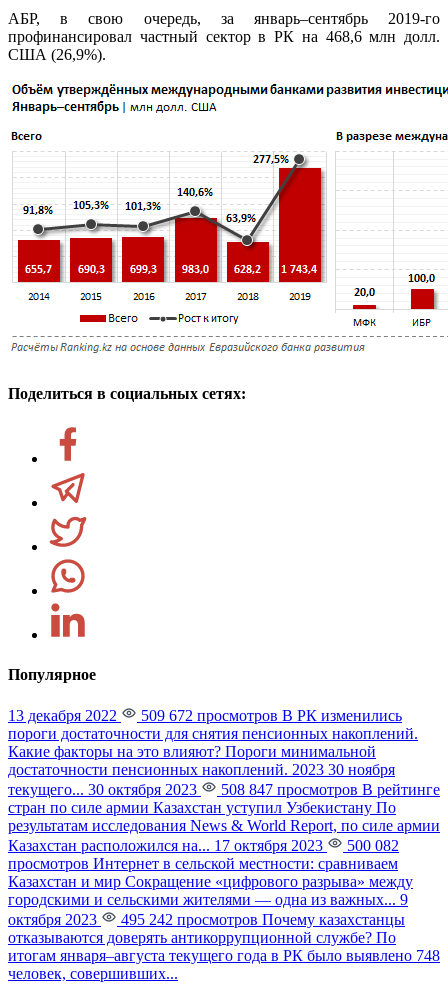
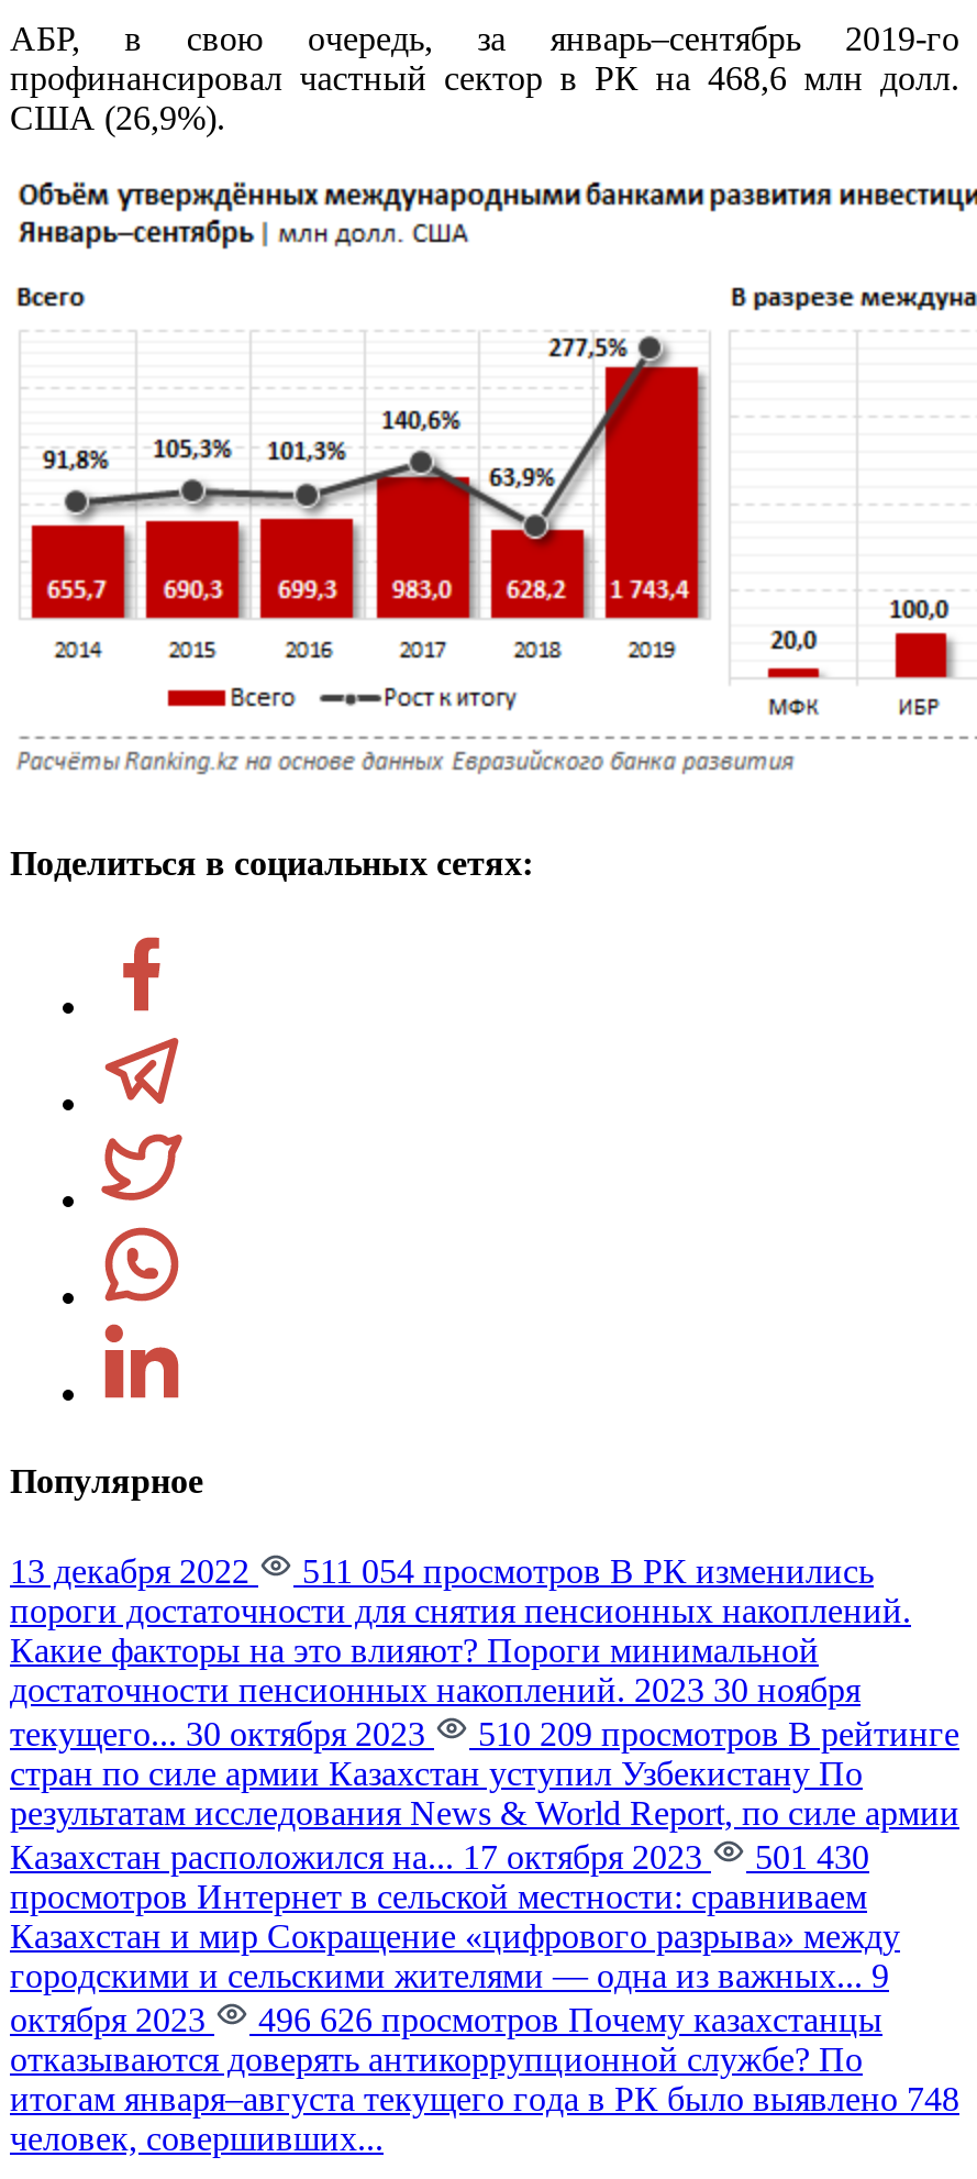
[137,707,402,724] 509 672 просмотров В РК изменились -> [293,1552,874,1590] 511 054 просмотров В РК изменились
[217,781,440,798] 508 847 просмотров В рейтинге -> [469,1715,959,1752] 510 209 просмотров В рейтинге
[8,837,399,854] Казахстан расположился на... 17 октября 2023 500 082 -> [10,1838,869,1875] Казахстан расположился на... 17 октября 2023 501 430
[117,911,405,928] 495 242 просмотров Почему казахстанцы -> [249,2001,882,2038] 496 626 просмотров Почему казахстанцы

